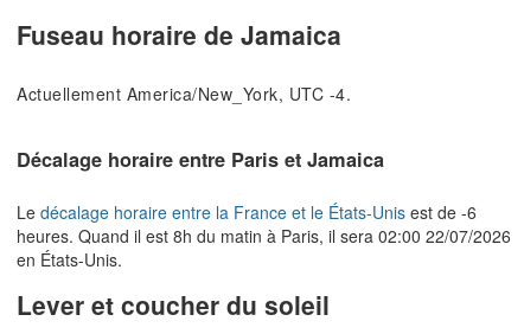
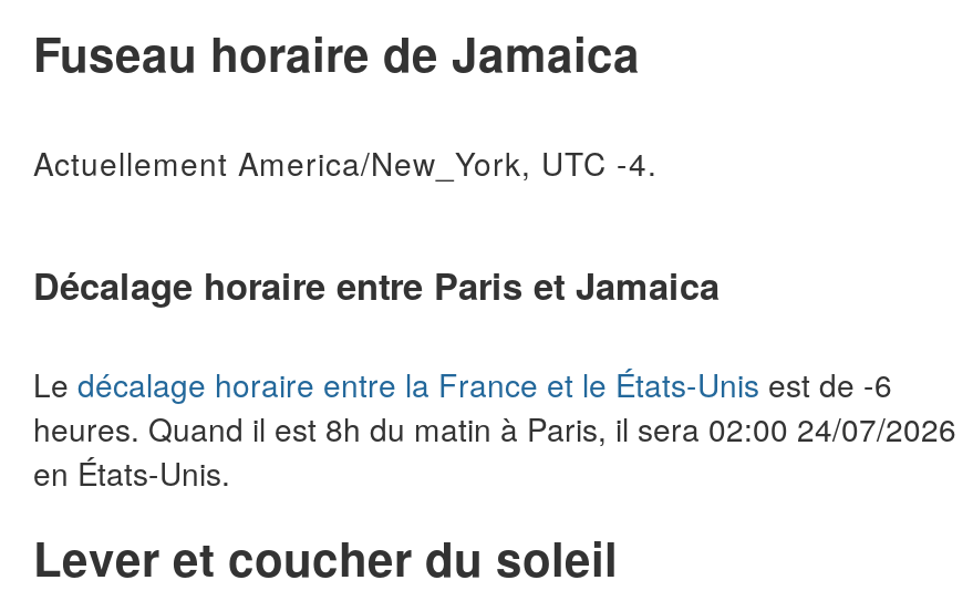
[17,224,511,248] heures. Quand il est 8h du matin à Paris, il sera 02:00 22/07/2026 -> [33,407,956,451] heures. Quand il est 8h du matin à Paris, il sera 02:00 24/07/2026

